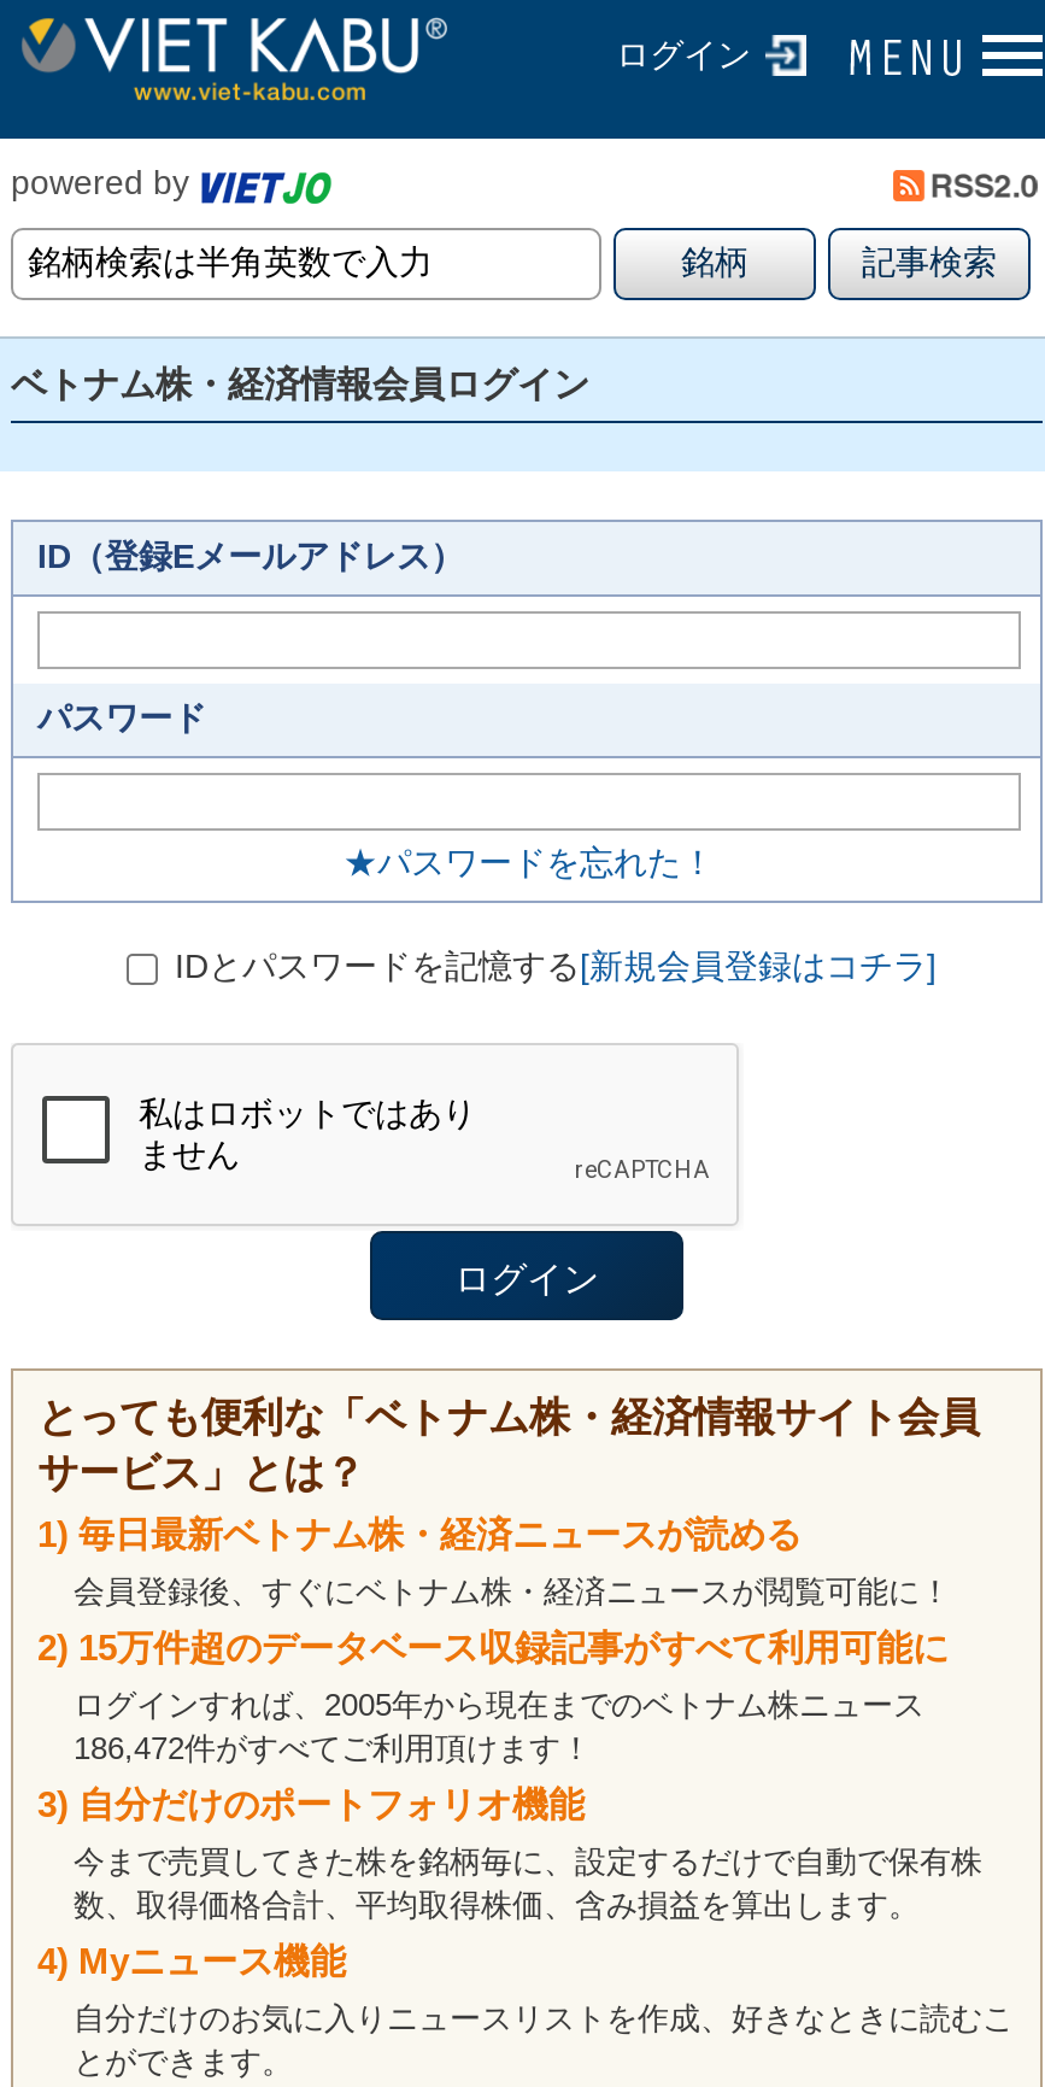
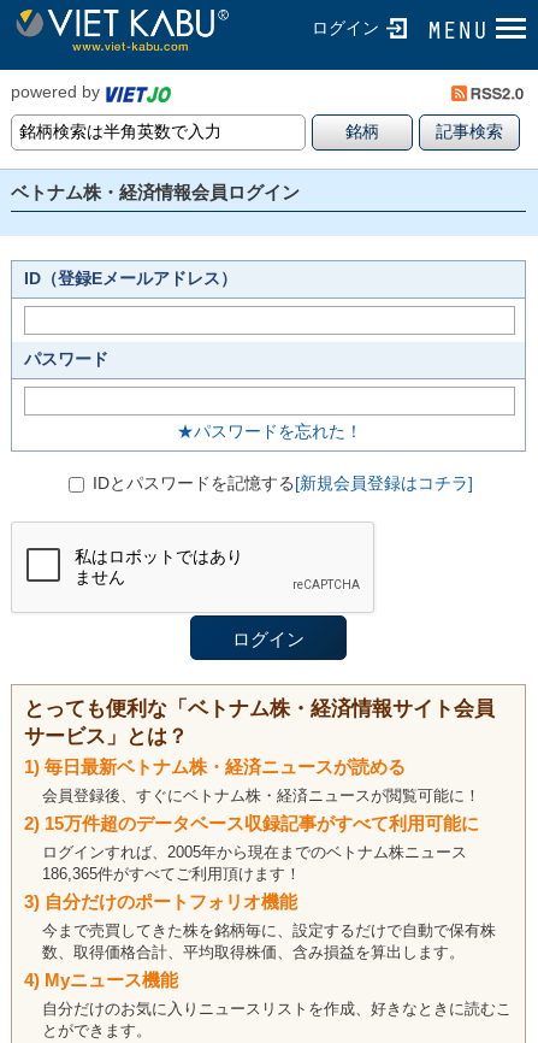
[74,1730,592,1766] 186,472件がすべてご利用頂けます！ -> [42,865,301,883] 186,365件がすべてご利用頂けます！

